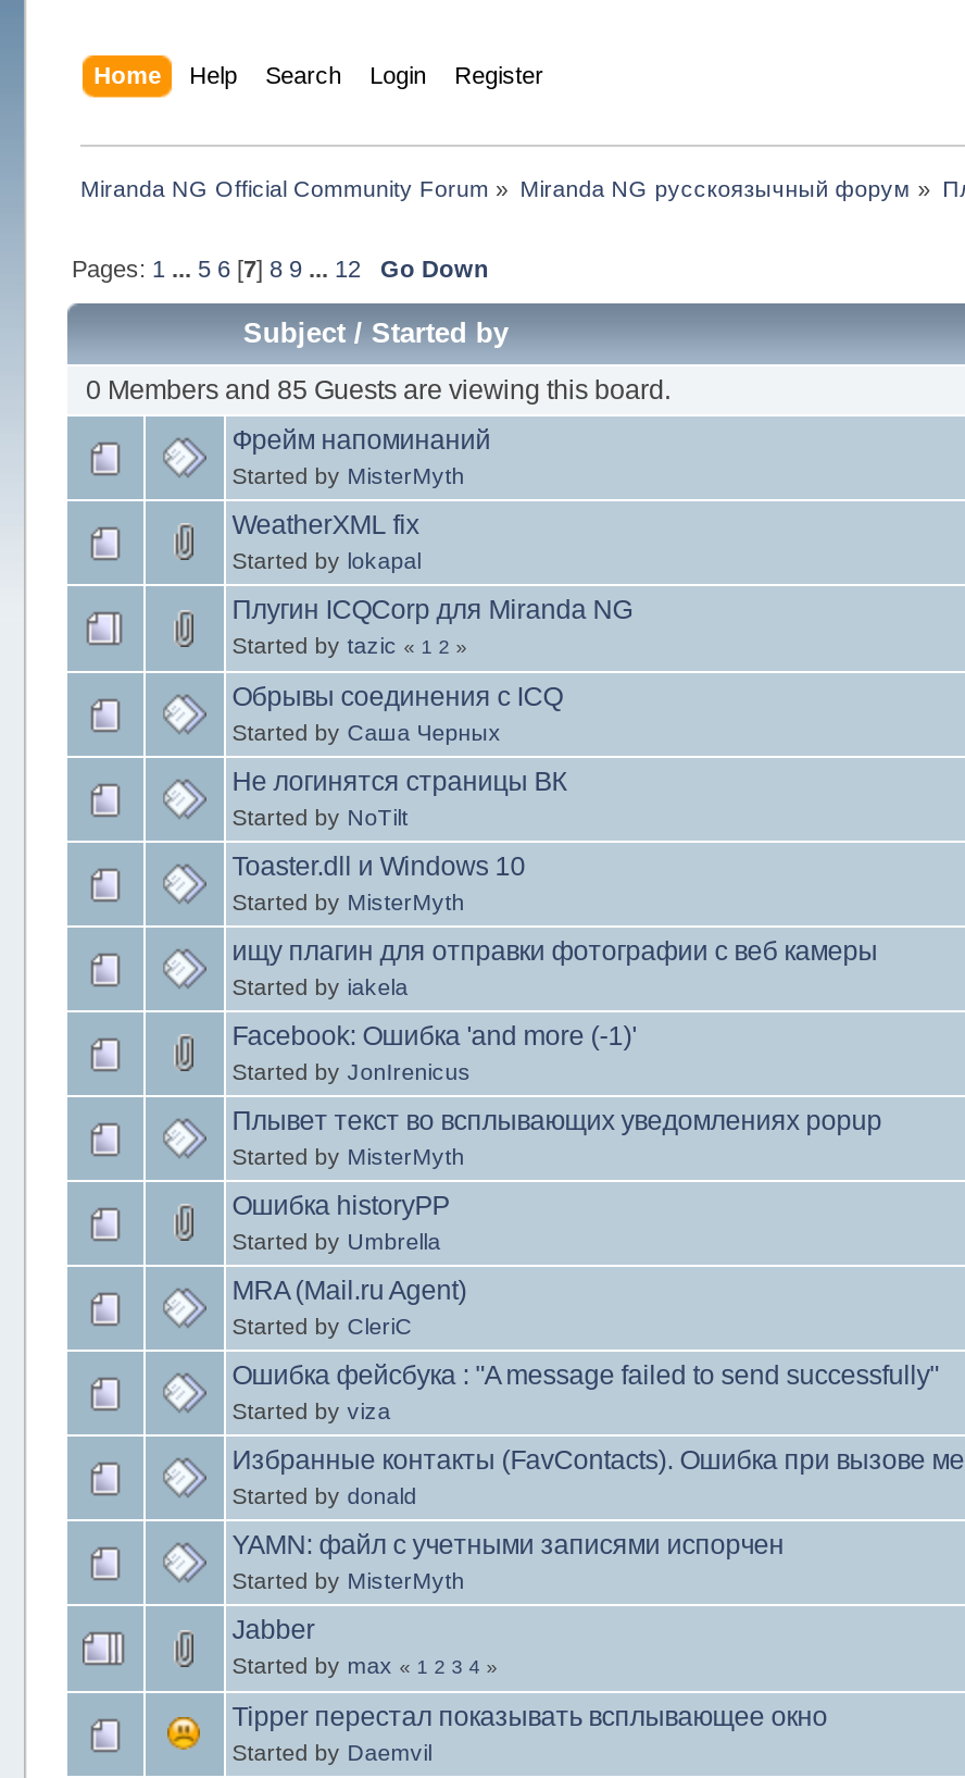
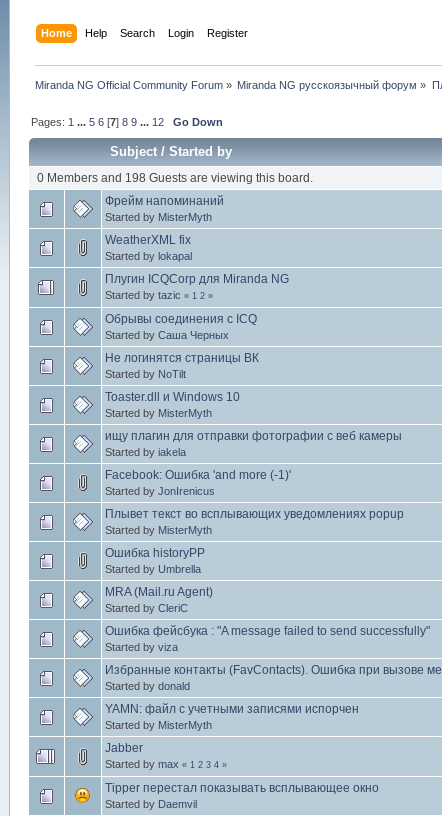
[86,374,670,405] 0 Members and 85 Guests are viewing this board. -> [37,170,313,184] 0 Members and 198 Guests are viewing this board.

